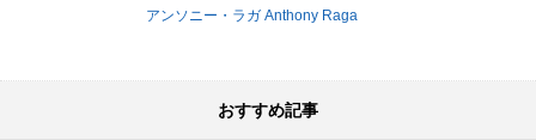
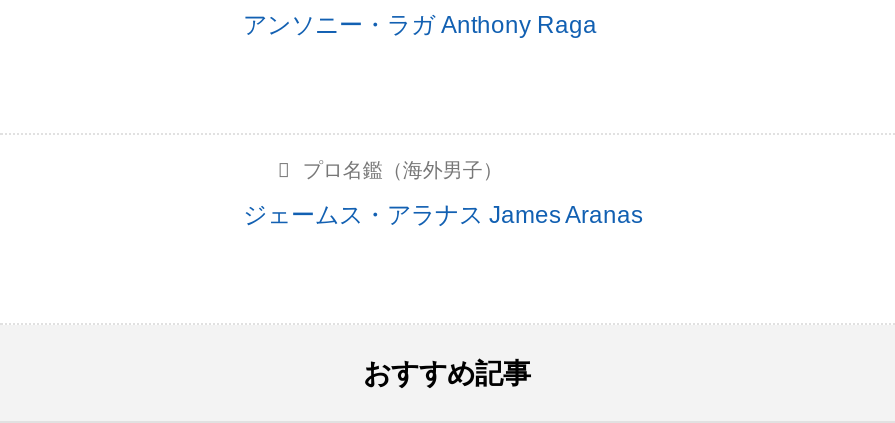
none -> [243,159,643,229] プロ名鑑（海外男子） | ジェームス・アラナス James Aranas

